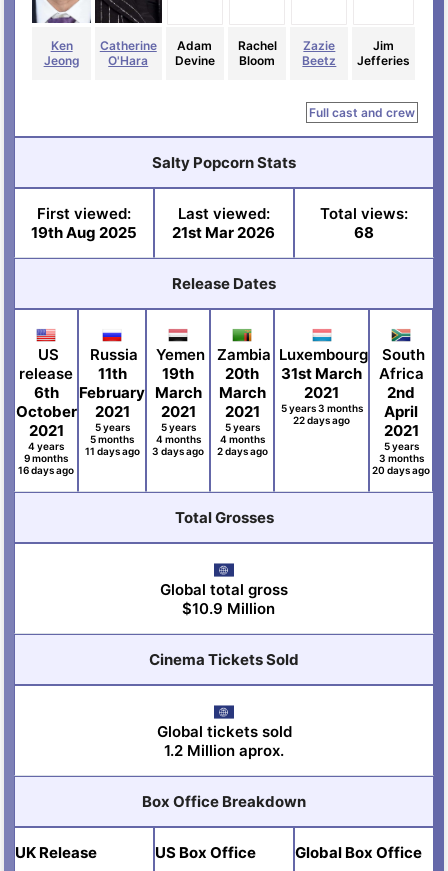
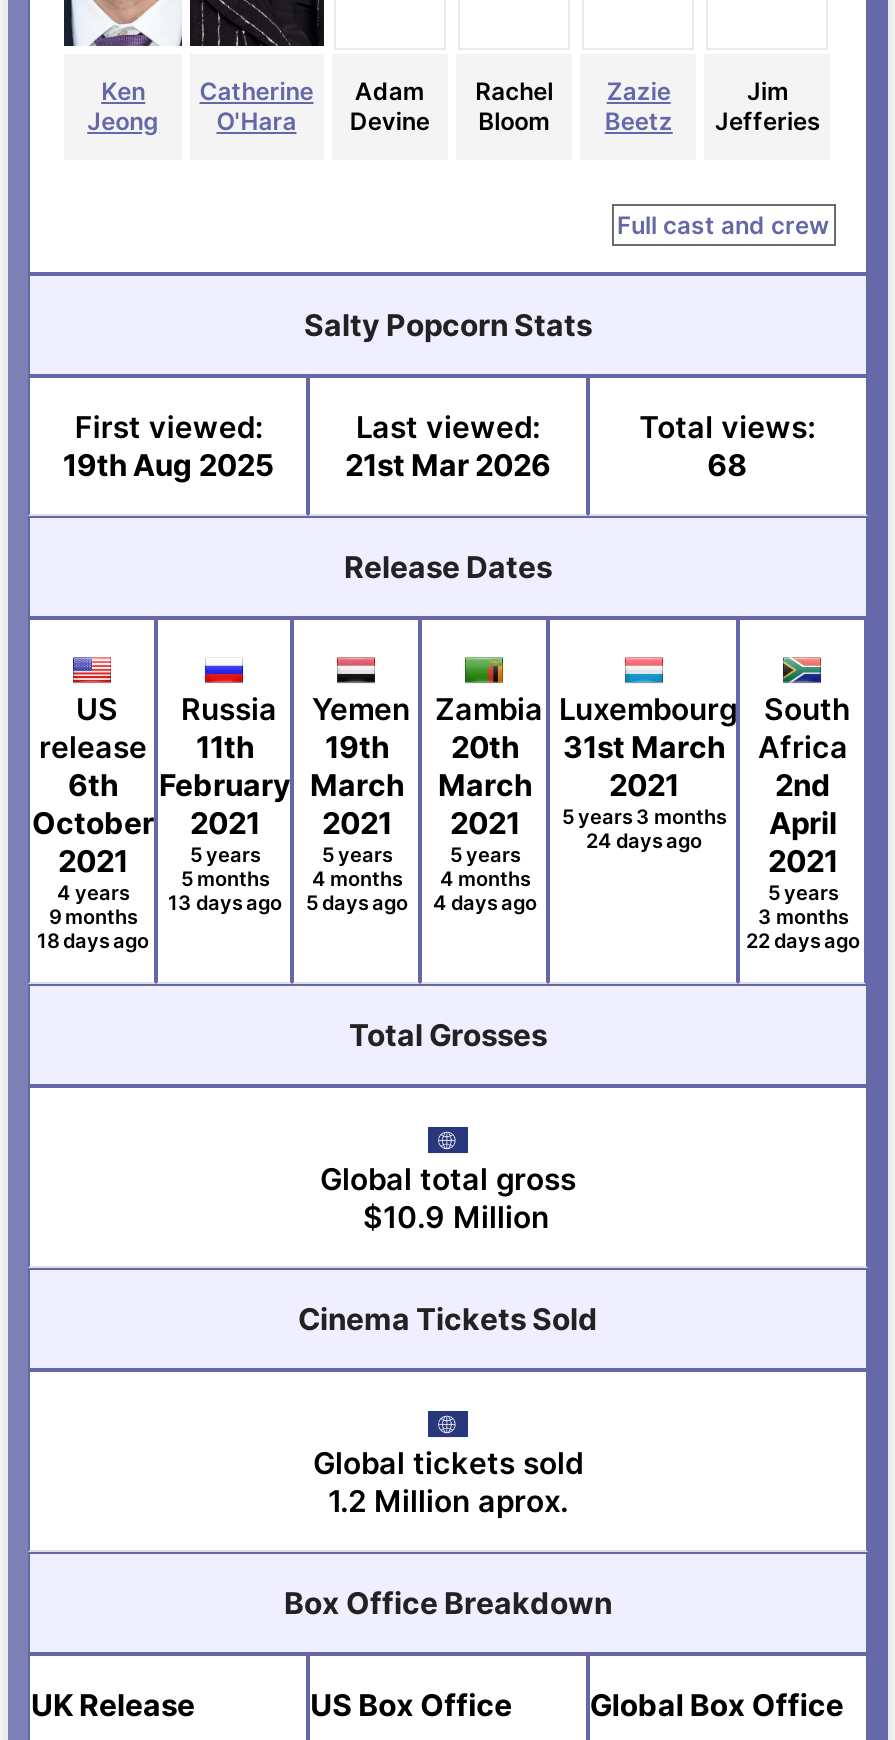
[293,414,350,426] 22 days ago -> [586,829,702,853] 24 days ago
[85,445,140,457] 11 days ago -> [168,891,282,915] 13 days ago
[152,445,204,457] 3 days ago -> [306,891,408,915] 5 days ago
[217,445,268,457] 2 days ago -> [433,891,537,915] 4 days ago
[18,464,74,476] 16 days ago -> [37,929,149,953] 18 days ago
[372,464,430,476] 20 days ago -> [746,929,860,953] 22 days ago

